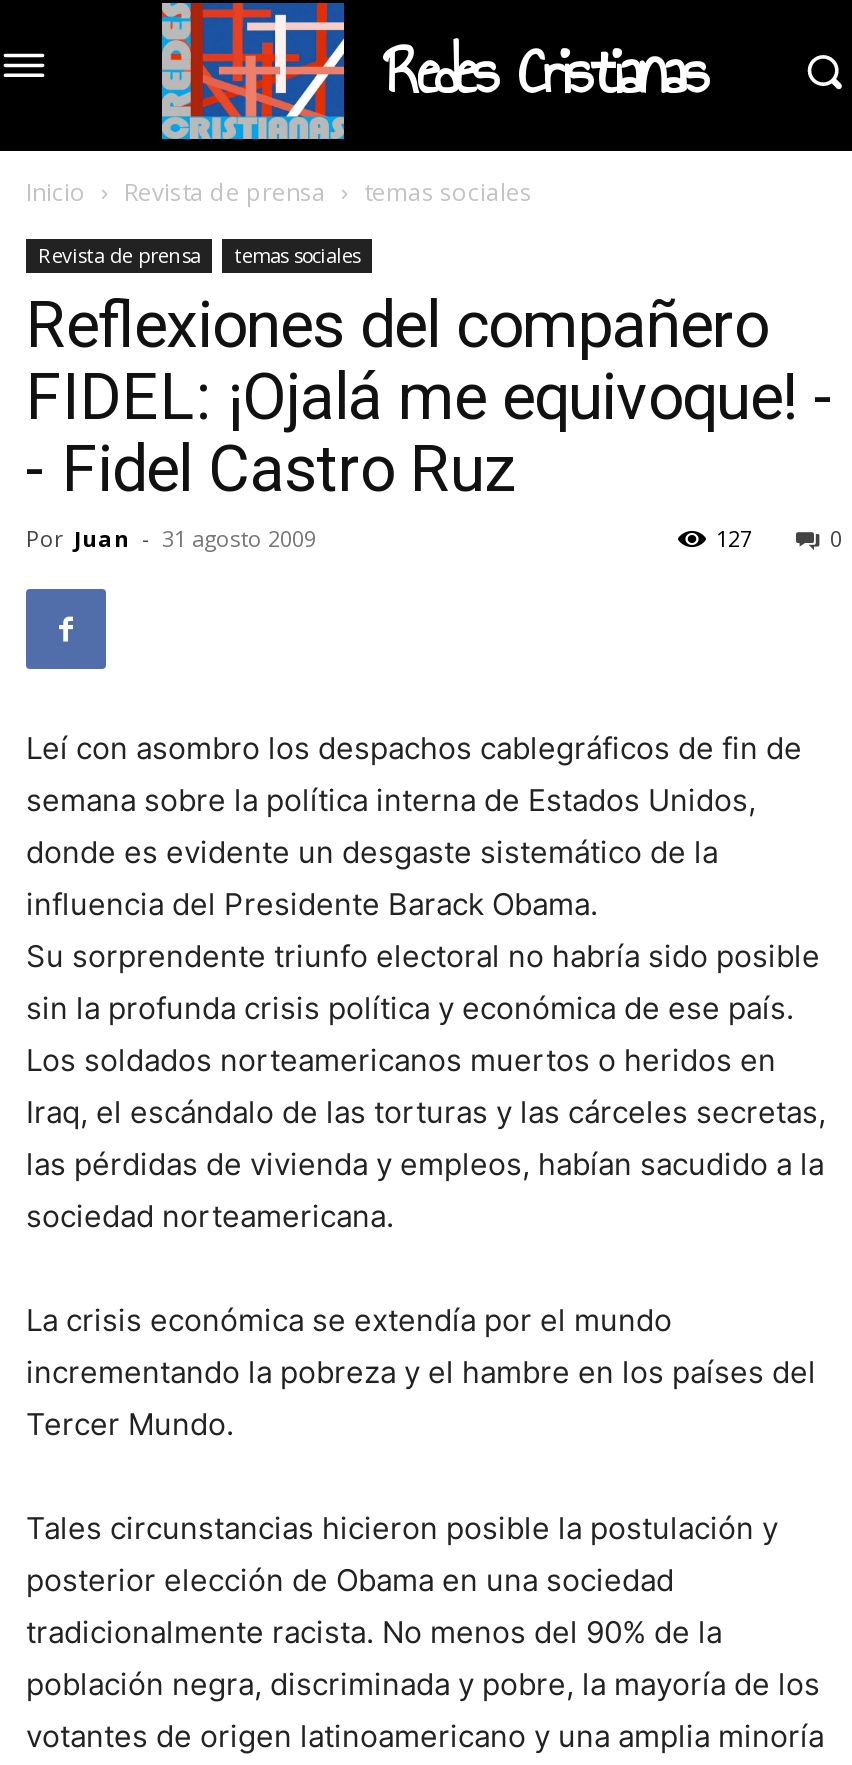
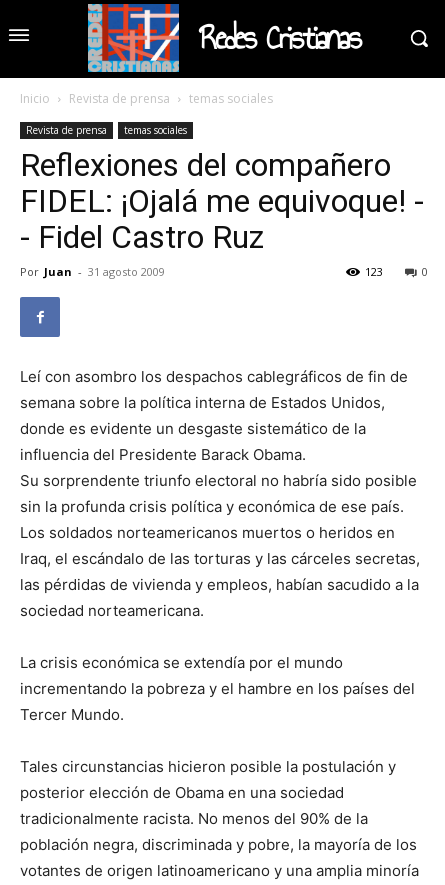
[716,524,752,554] 127 -> [365,264,383,279] 123

